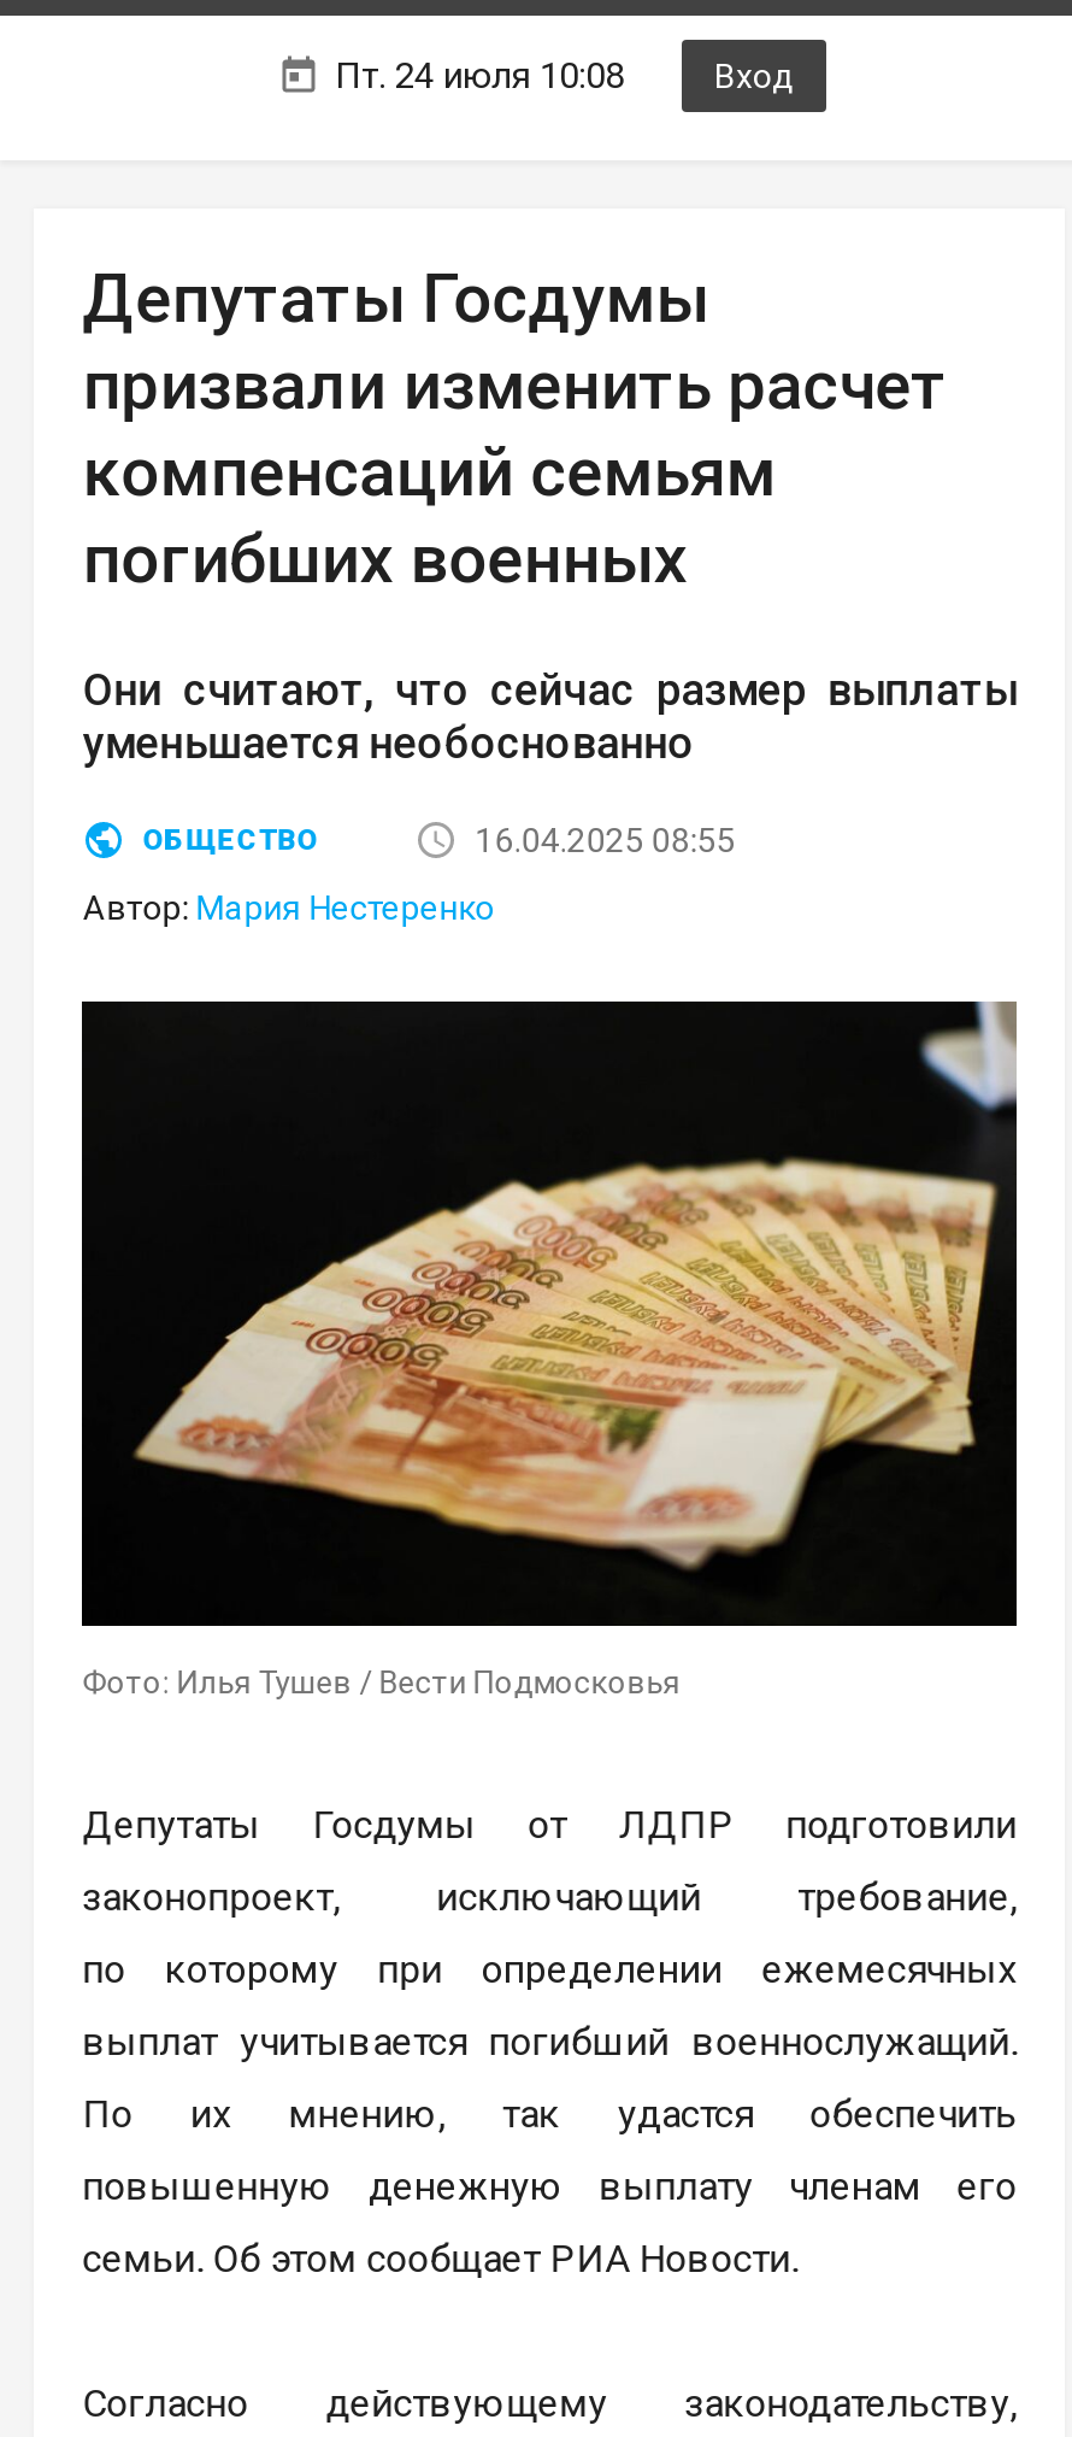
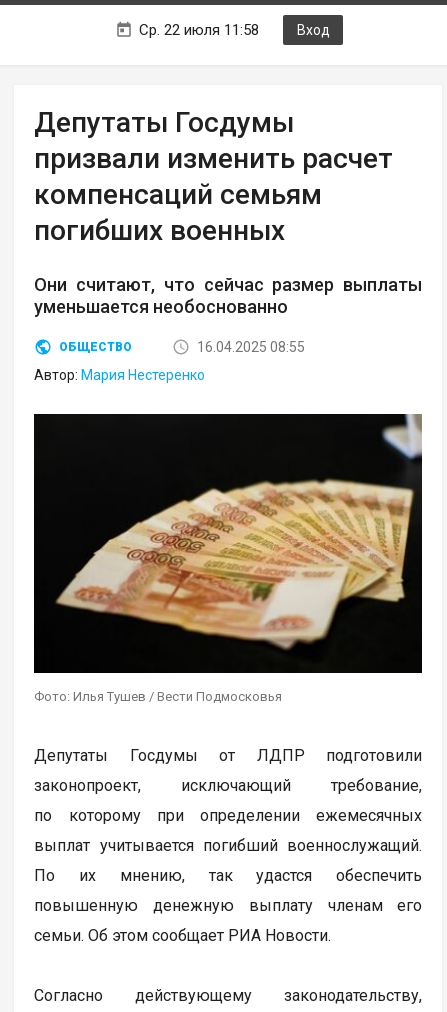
[335,55,624,98] Пт. 24 июля 10:08 -> [139,21,259,39] Ср. 22 июля 11:58

